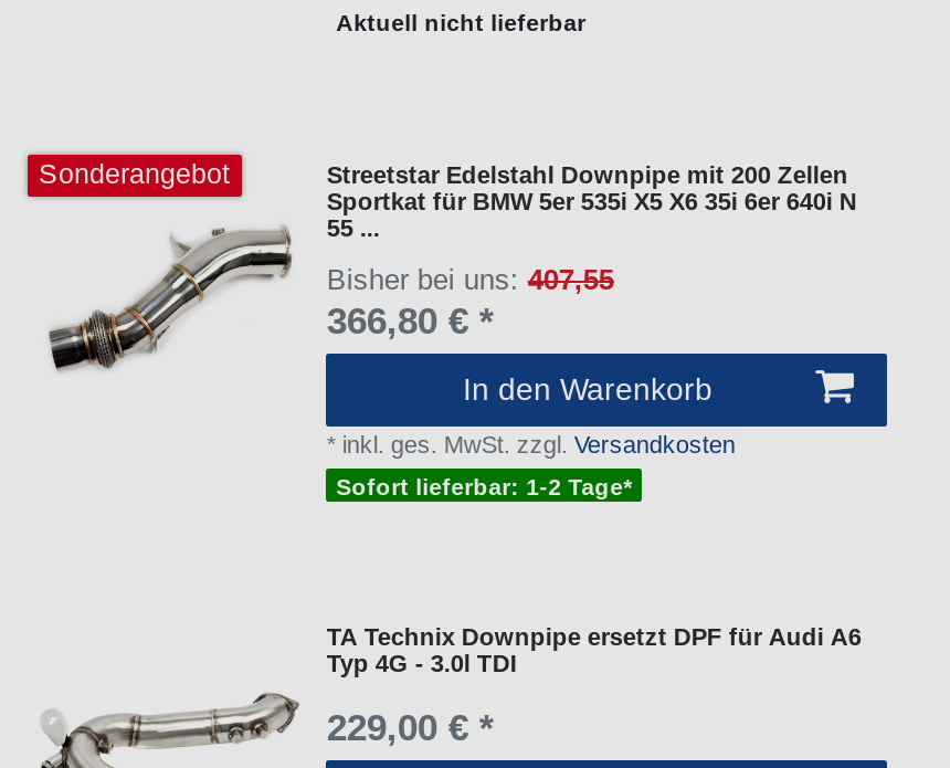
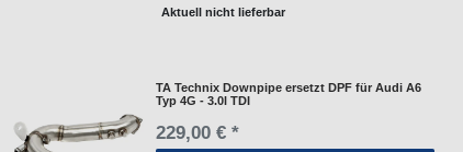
[39,160,857,499] [image] | Sonderangebot | Streetstar Edelstahl Downpipe mit 200 Zellen | Sportkat für BMW 5er 535i X5 X6 35i 6er 640i N | 55 ... | Bisher bei uns: 407,55 | 366,80 € * | In den Warenkorb | * inkl. ges. MwSt. zzgl. Versandkosten | Sofort lieferbar: 1-2 Tage* -> none

